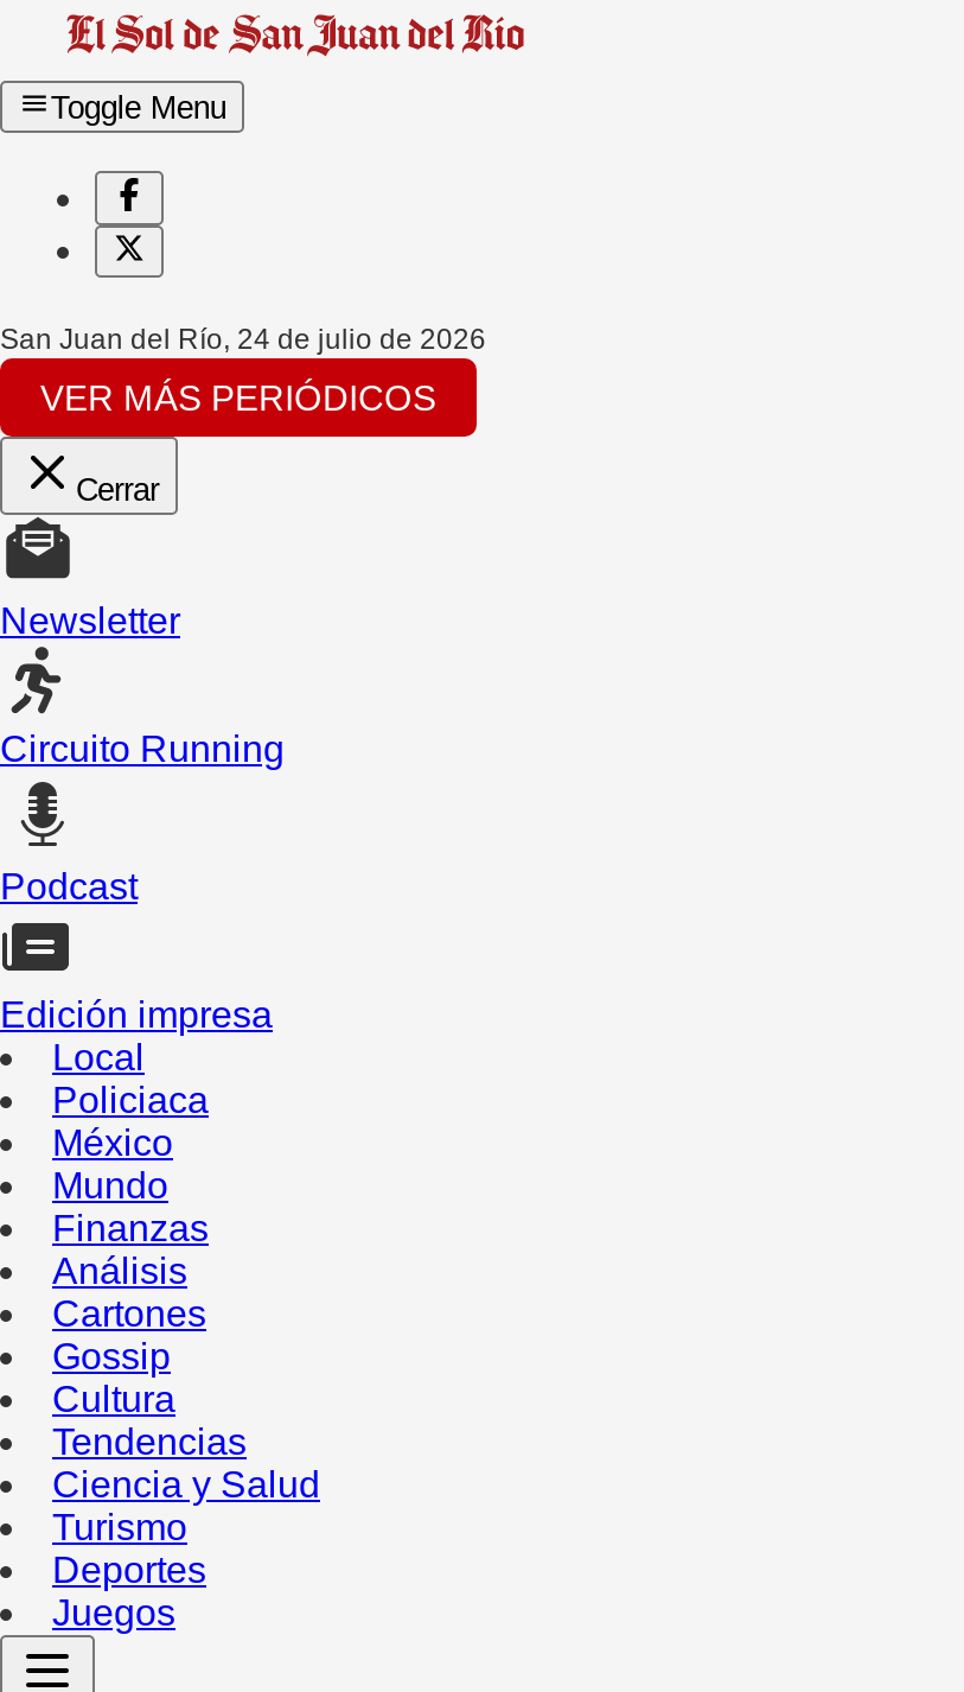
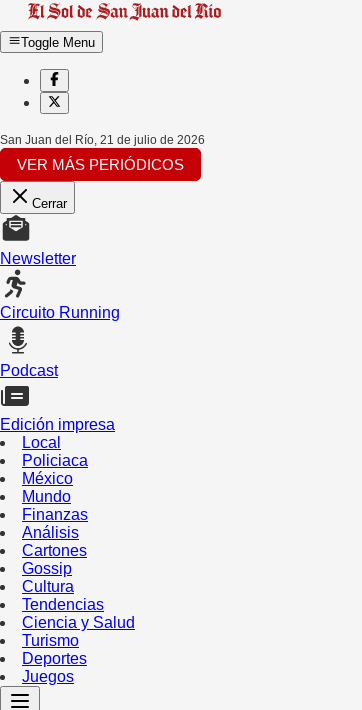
[0,323,486,356] San Juan del Río, 24 de julio de 2026 -> [0,133,205,147] San Juan del Río, 21 de julio de 2026

